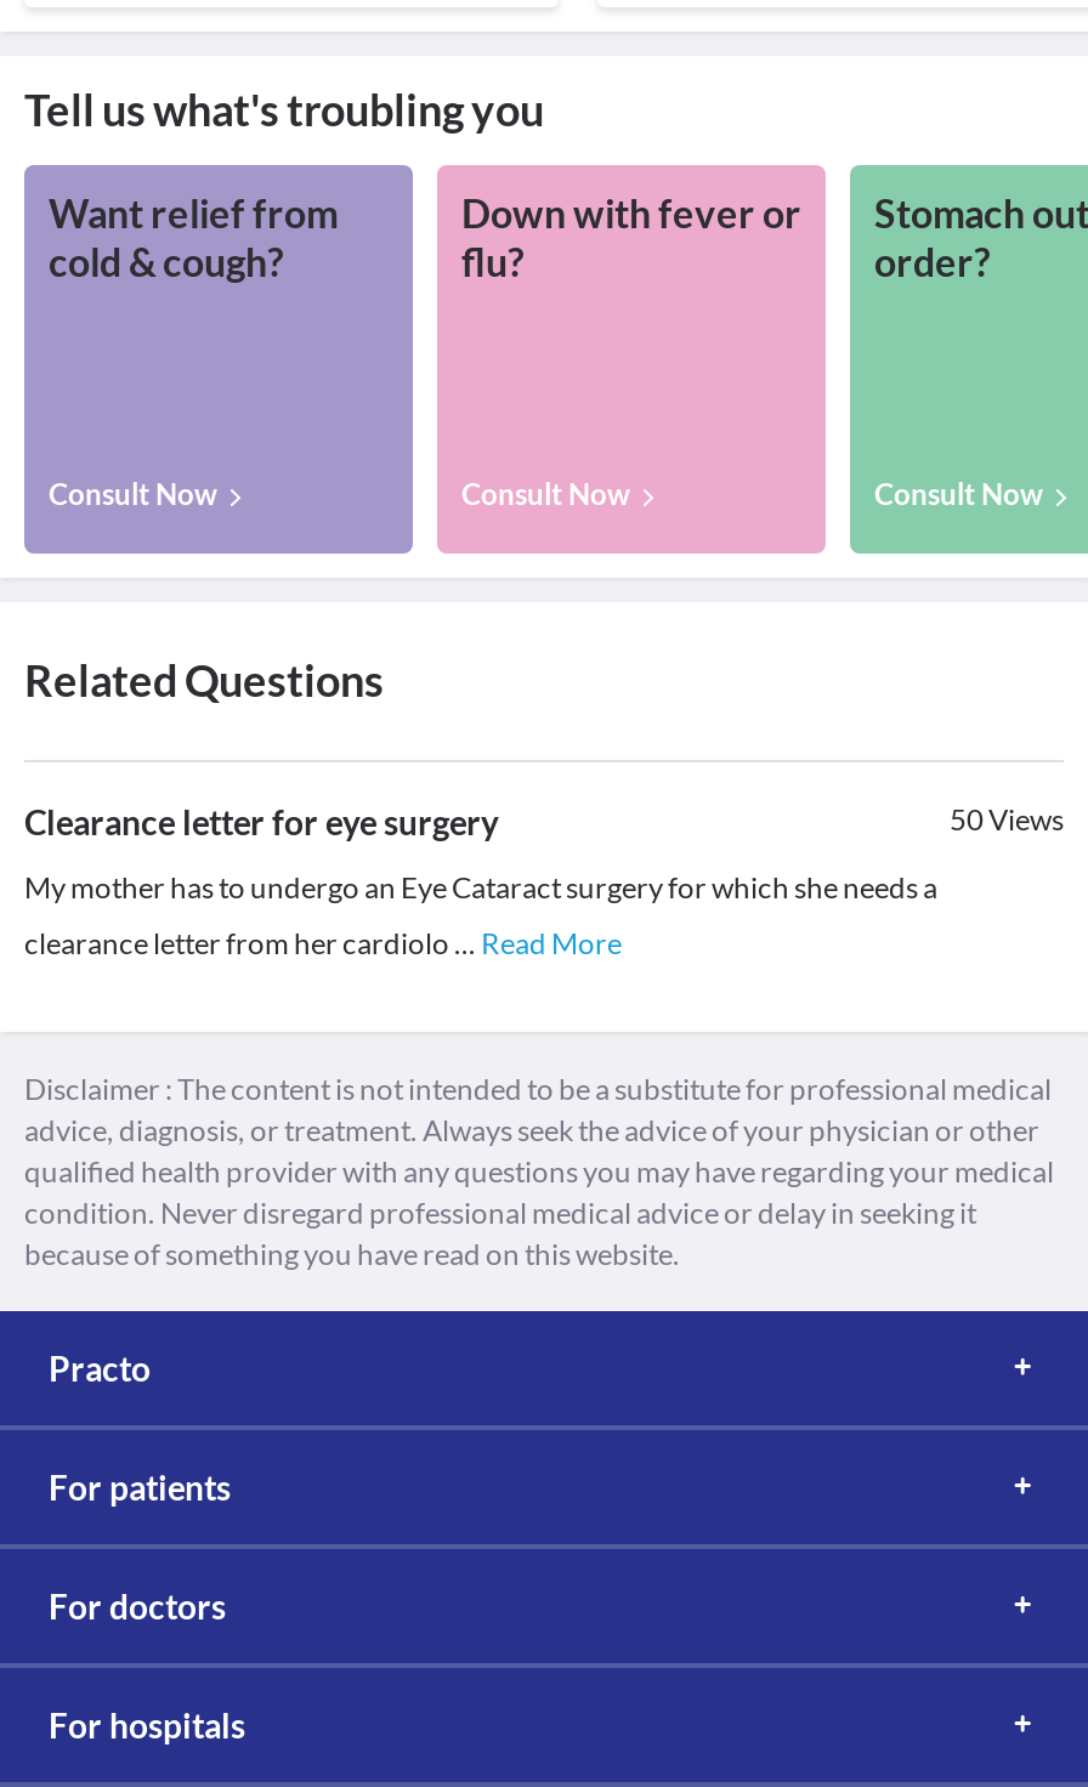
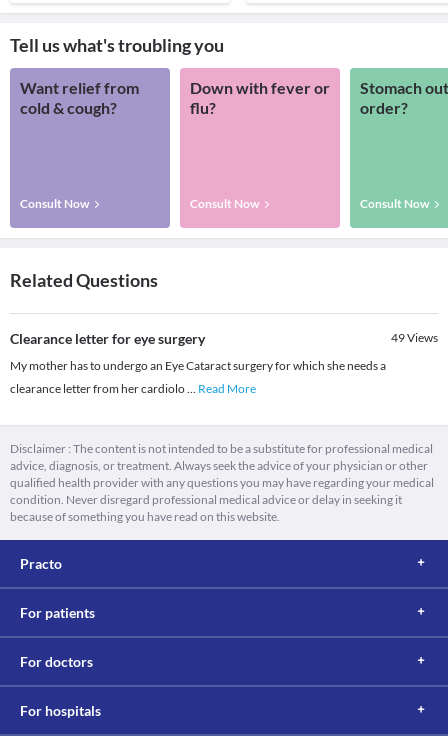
[950,802,1064,838] 50Views -> [391,330,438,345] 49Views

